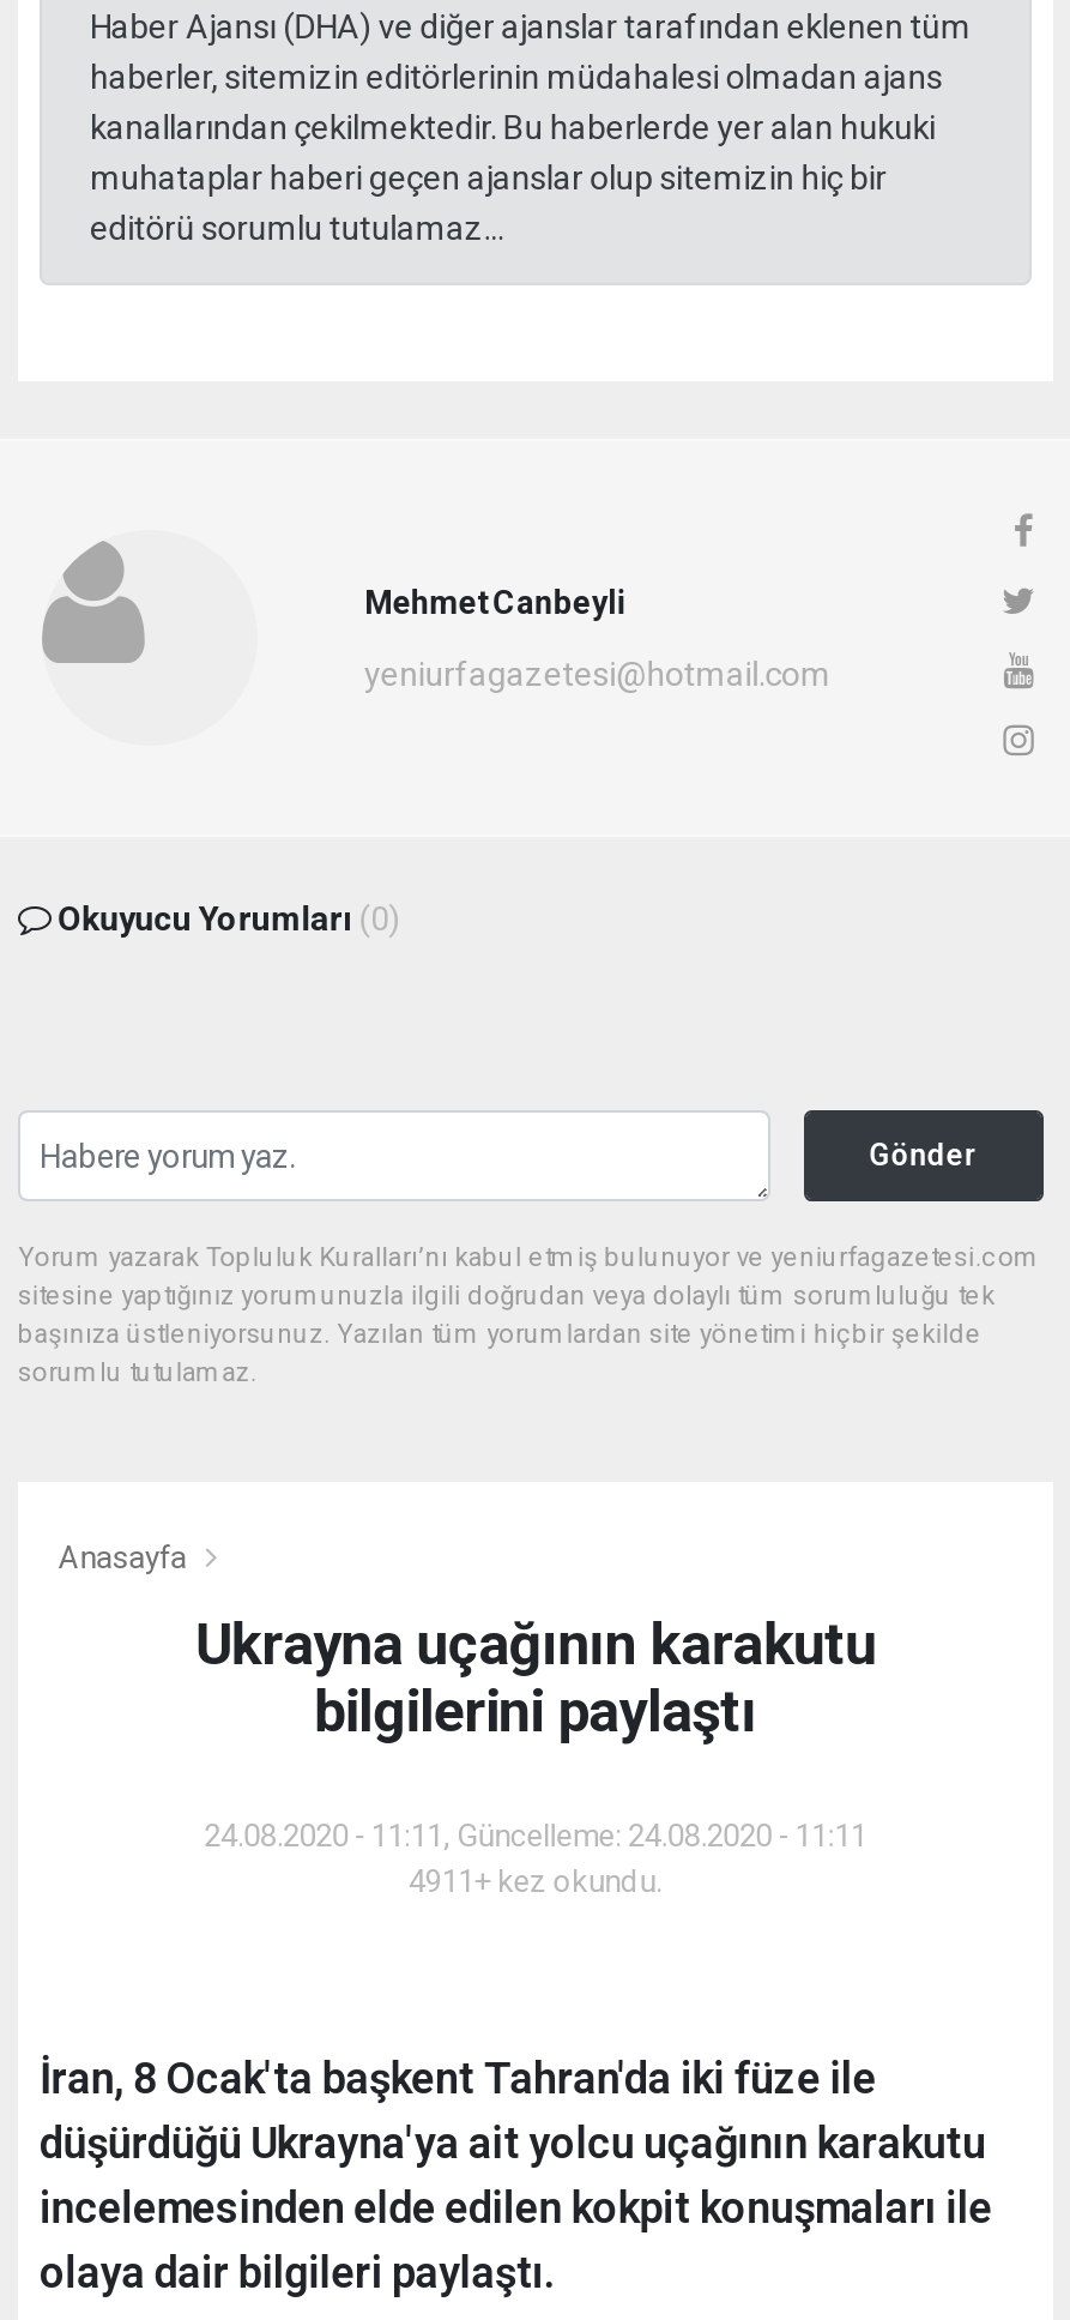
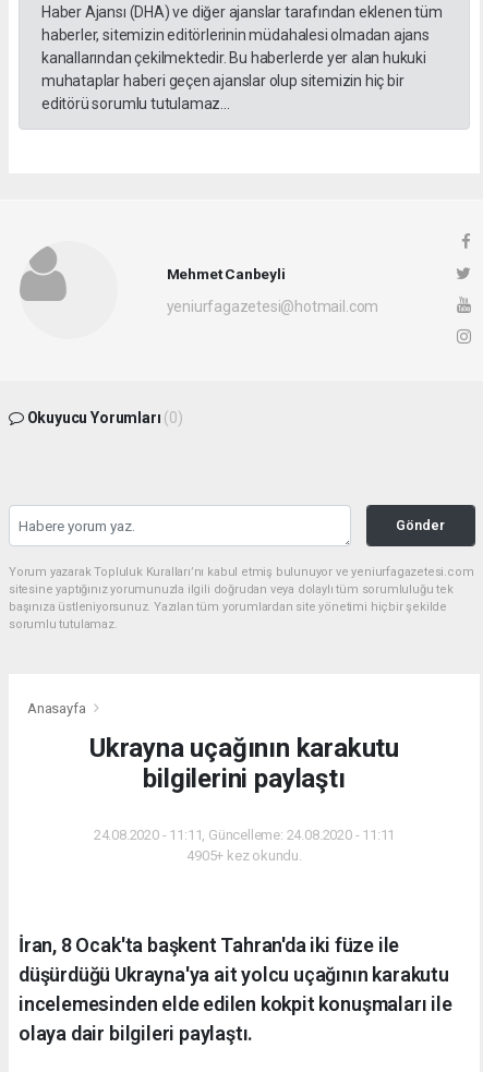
[409,1862,662,1898] 4911+ kez okundu. -> [187,847,302,863] 4905+ kez okundu.

